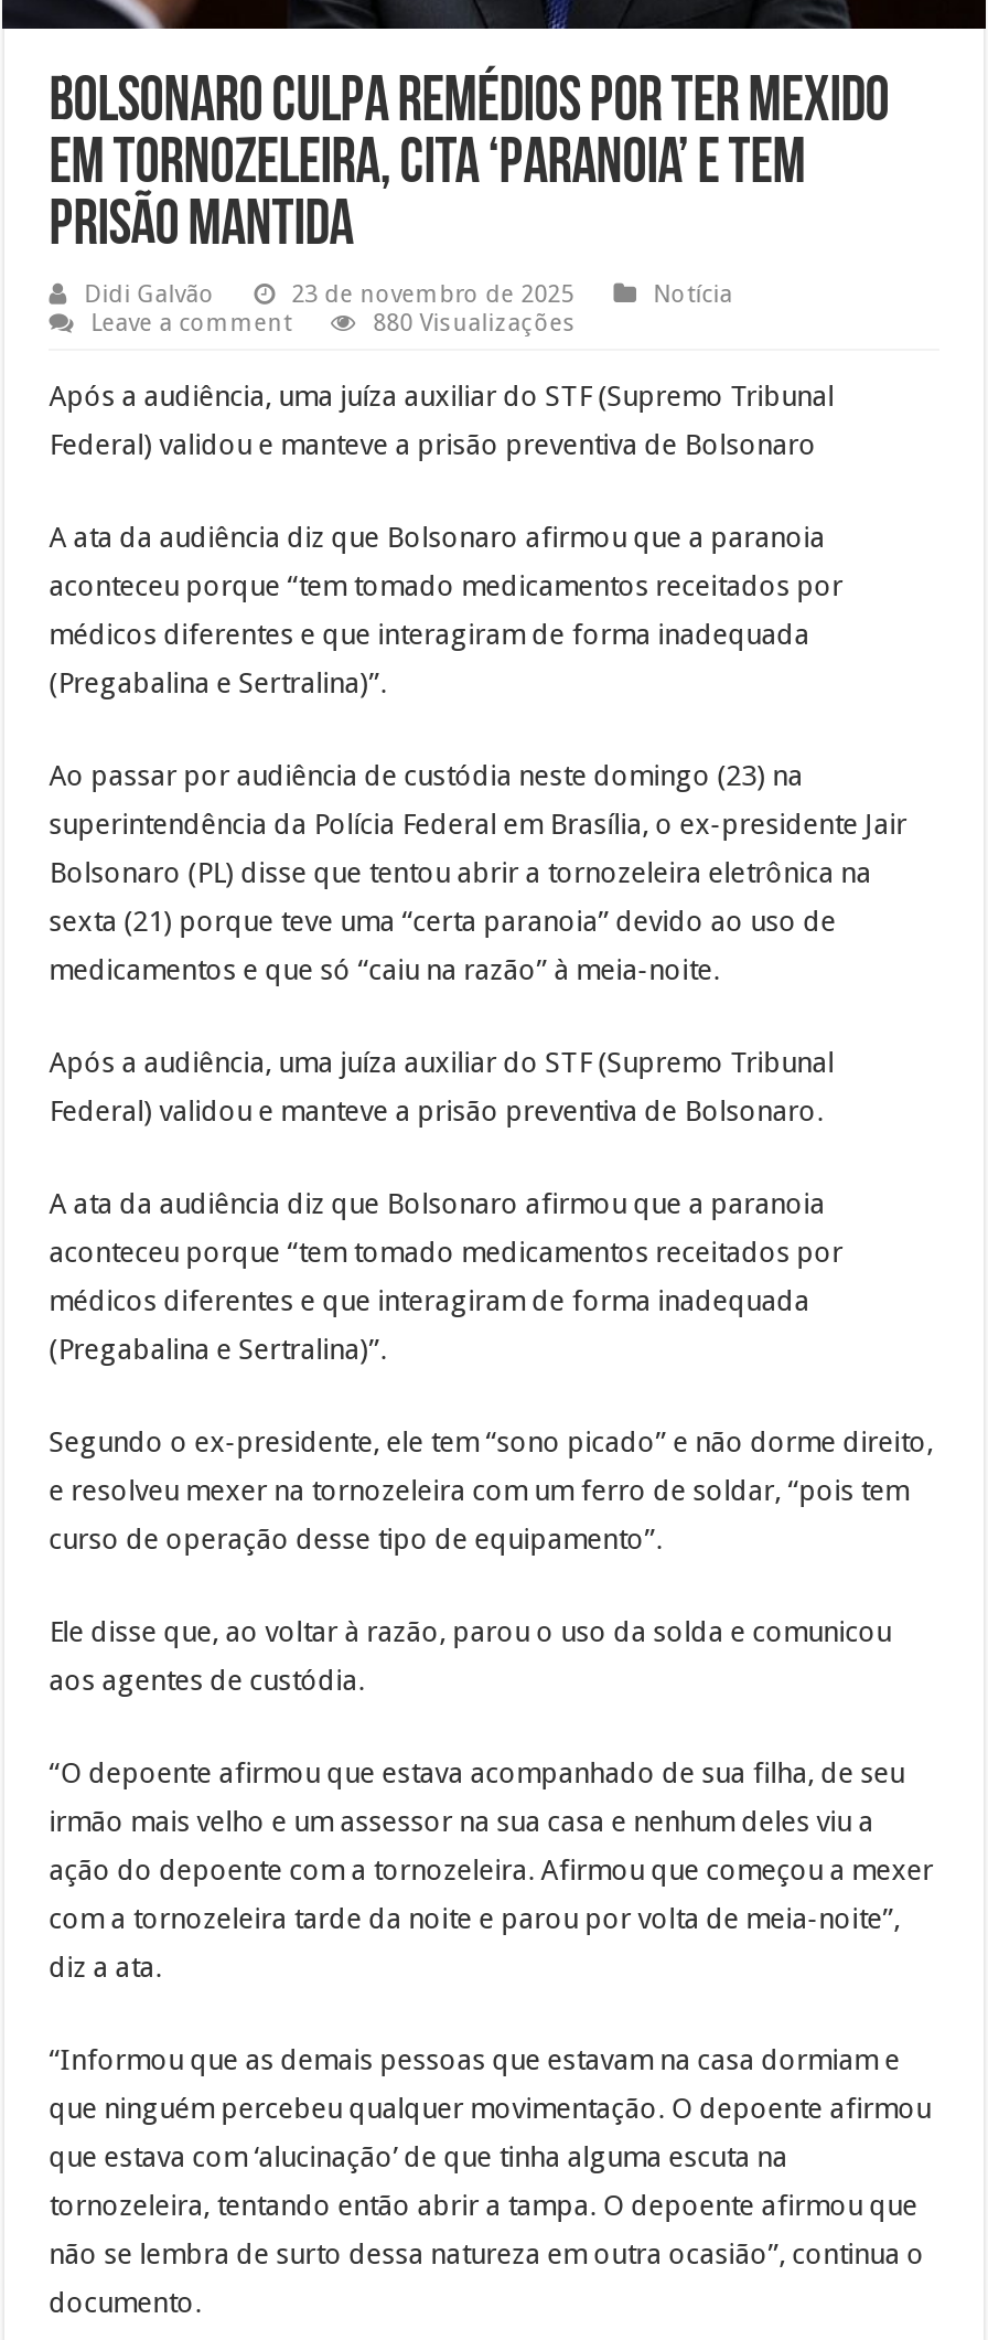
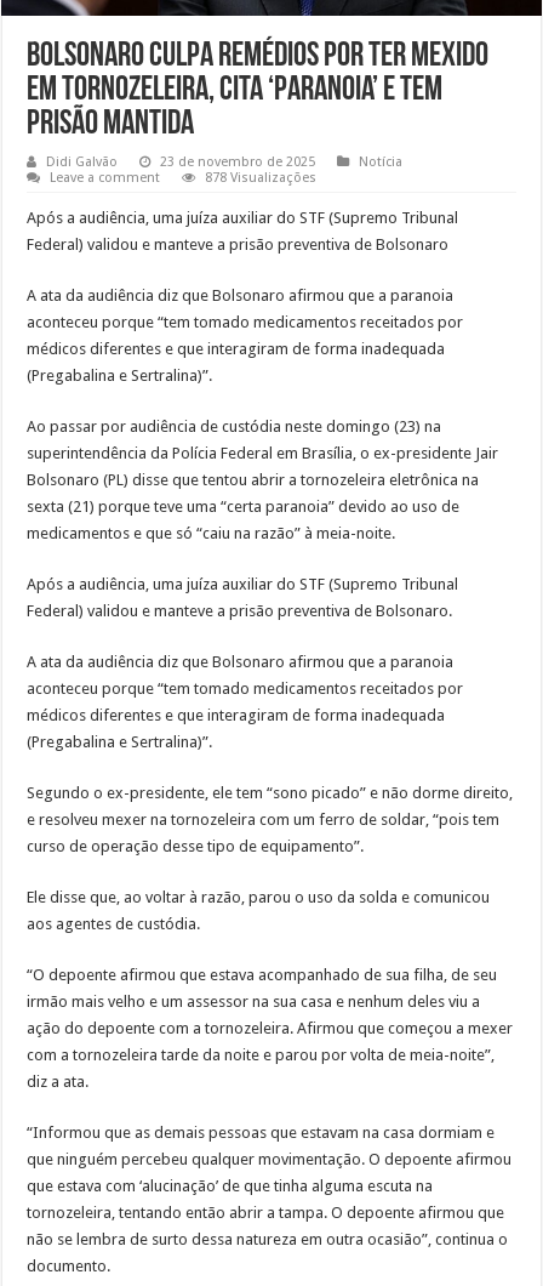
[373,310,576,338] 880 Visualizações -> [205,170,317,186] 878 Visualizações

